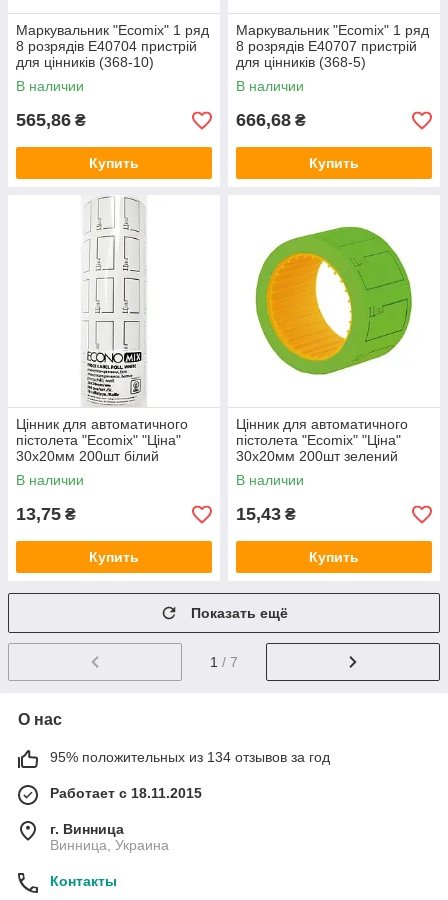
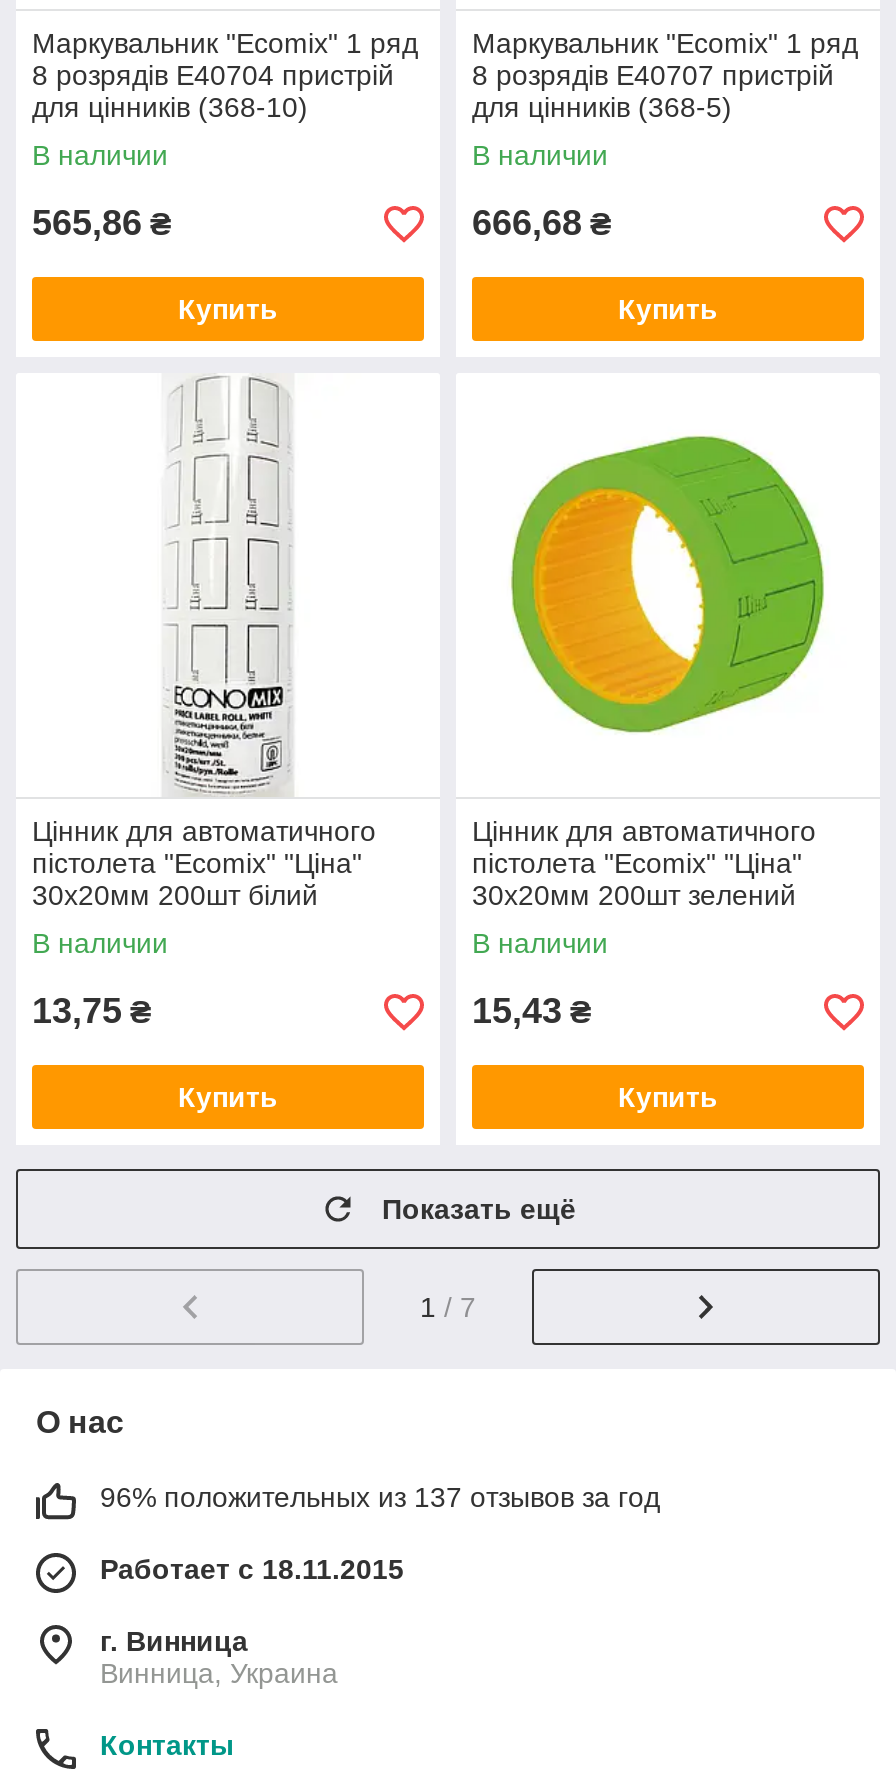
[50,749,330,765] 95% положительных из 134 отзывов за год -> [100,1481,660,1513] 96% положительных из 137 отзывов за год

